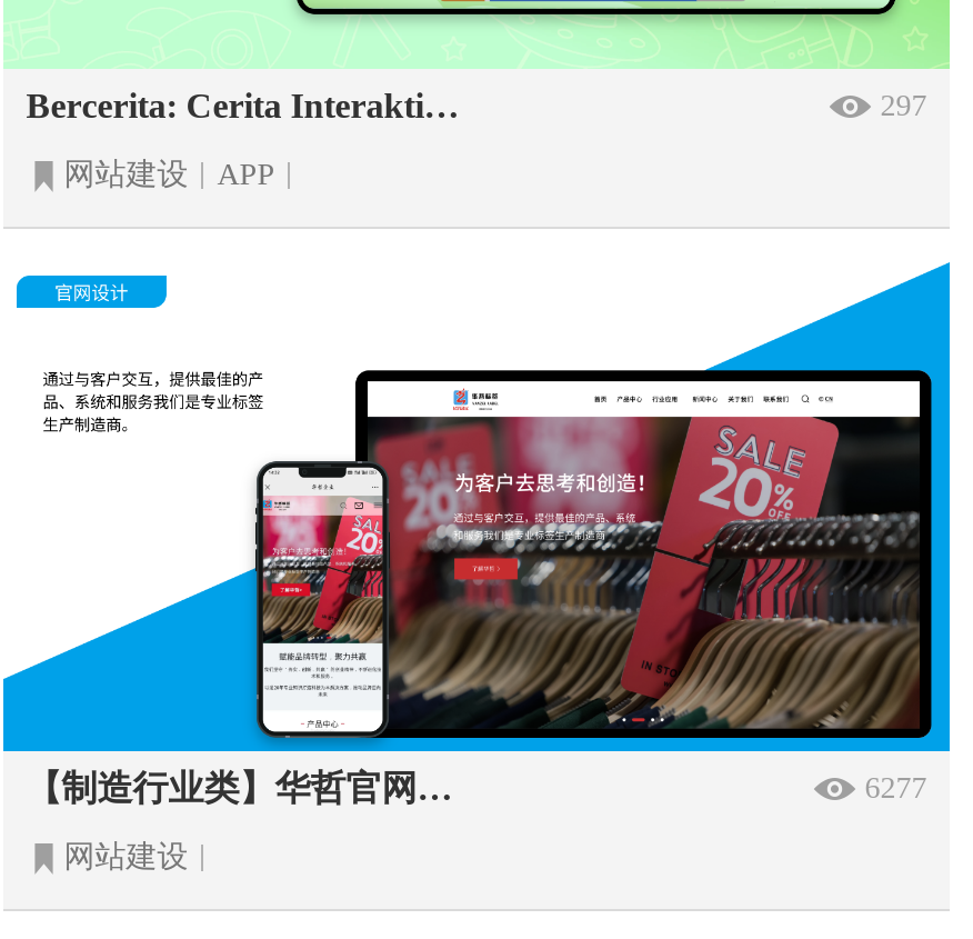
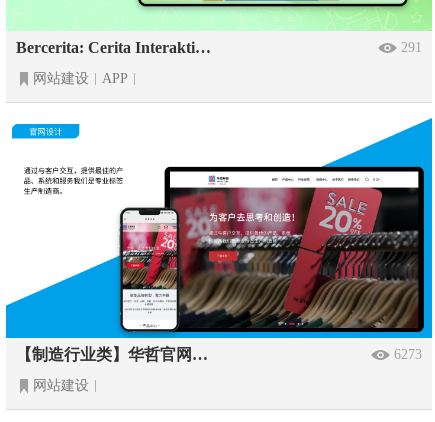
[880,88,927,122] 297 -> [401,40,422,55] 291
[865,771,927,804] 6277 -> [394,347,422,362] 6273

